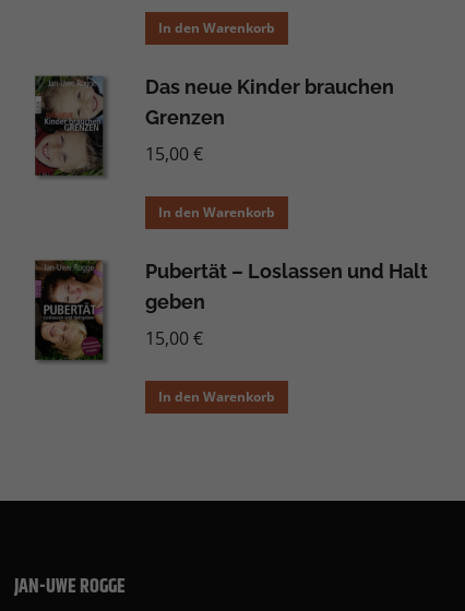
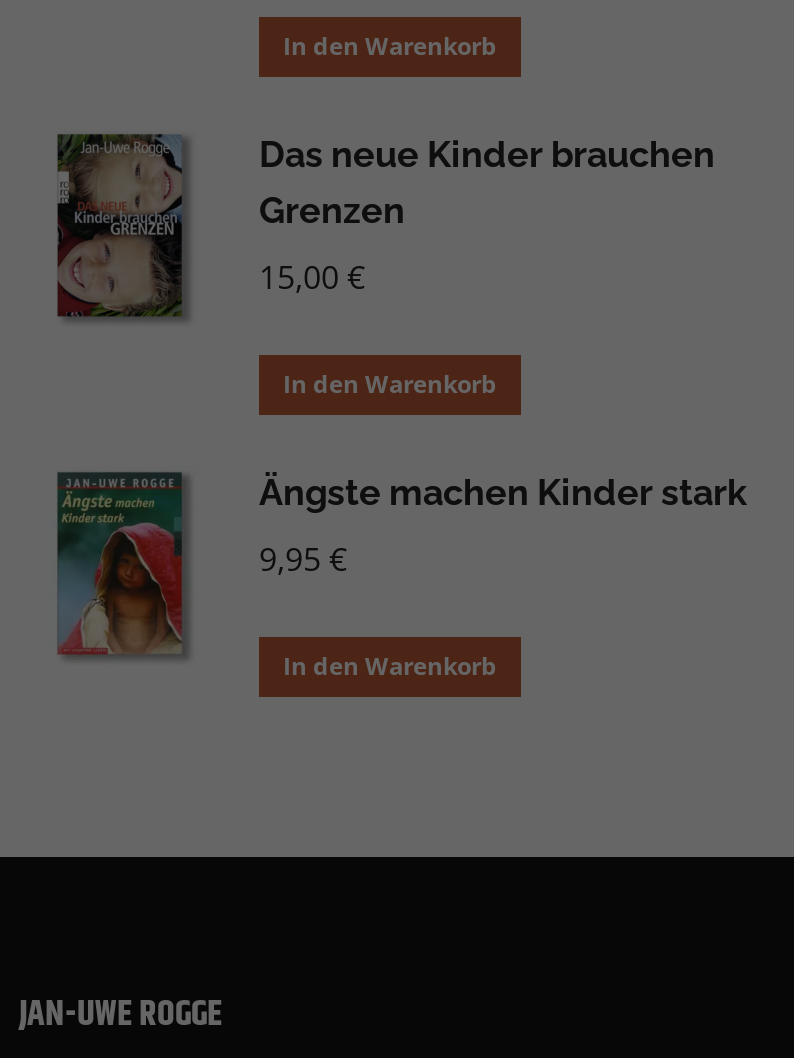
[34,260,428,361] [image] | Pubertät – Loslassen und Halt | geben -> [57,471,747,657] [image] | Ängste machen Kinder stark
[145,326,203,350] 15,00 € -> [259,537,347,581] 9,95 €

